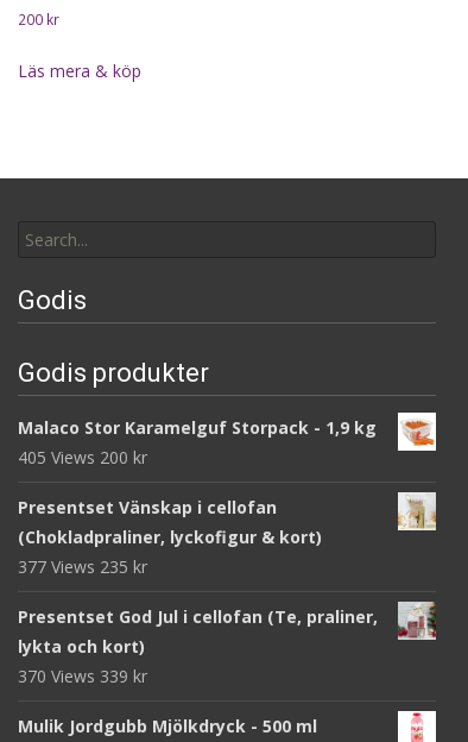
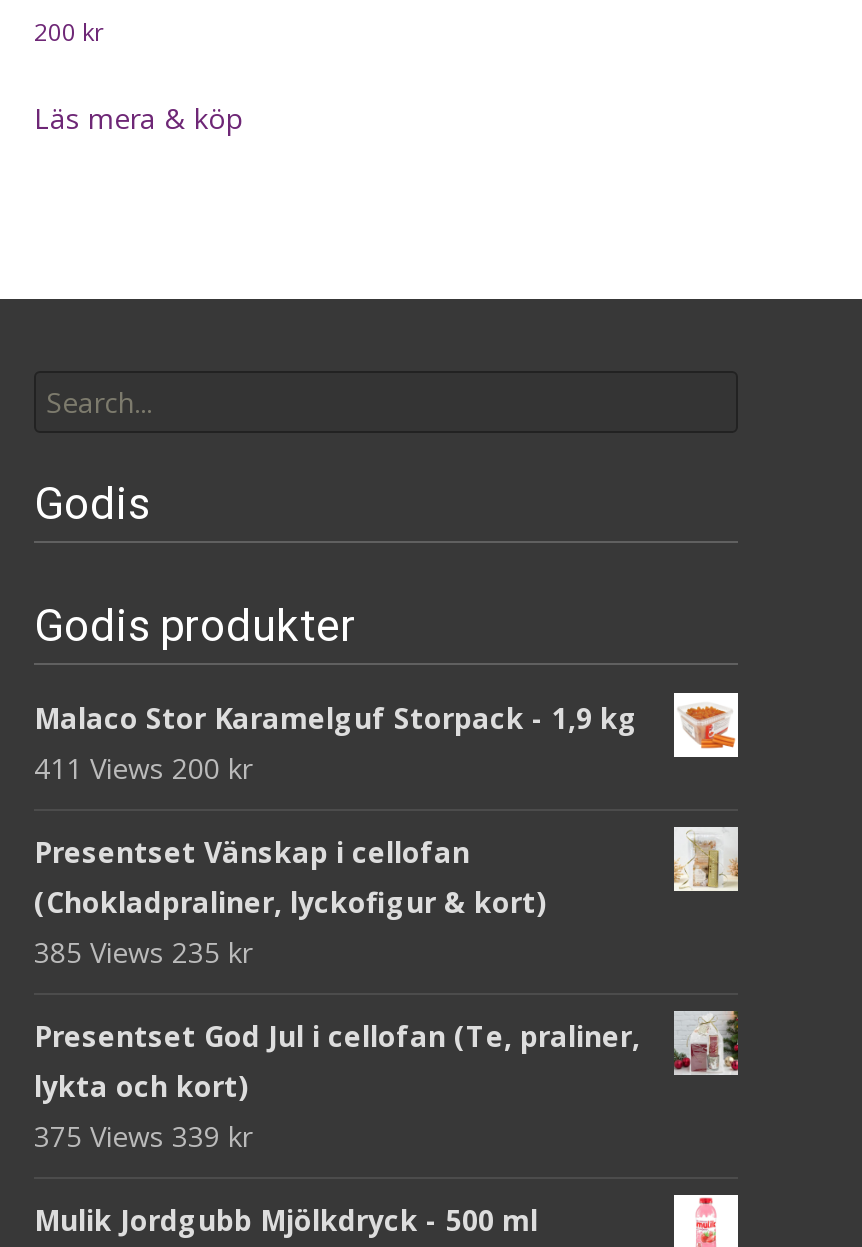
[18,445,147,468] 405 Views 200 kr -> [34,748,252,786] 411 Views 200 kr
[18,555,147,577] 377 Views 235 kr -> [34,932,252,970] 385 Views 235 kr
[18,664,147,687] 370 Views 339 kr -> [34,1116,252,1154] 375 Views 339 kr

